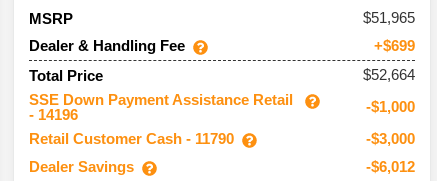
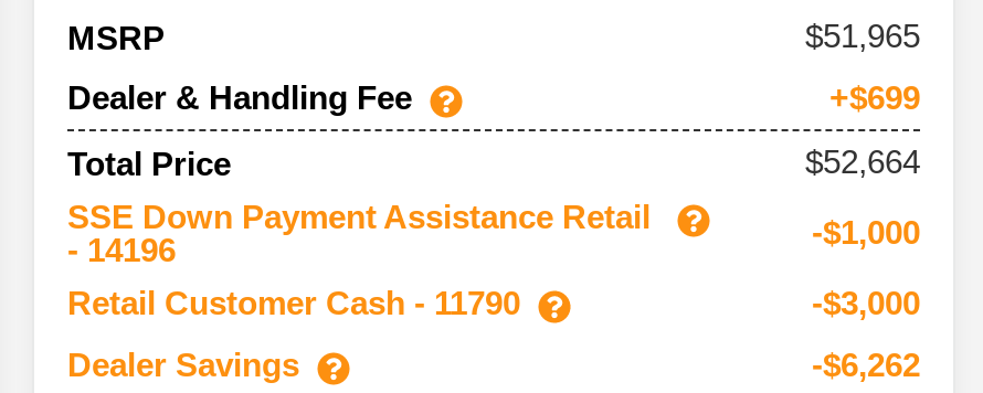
[366,158,415,175] -$6,012 -> [812,346,920,384] -$6,262

